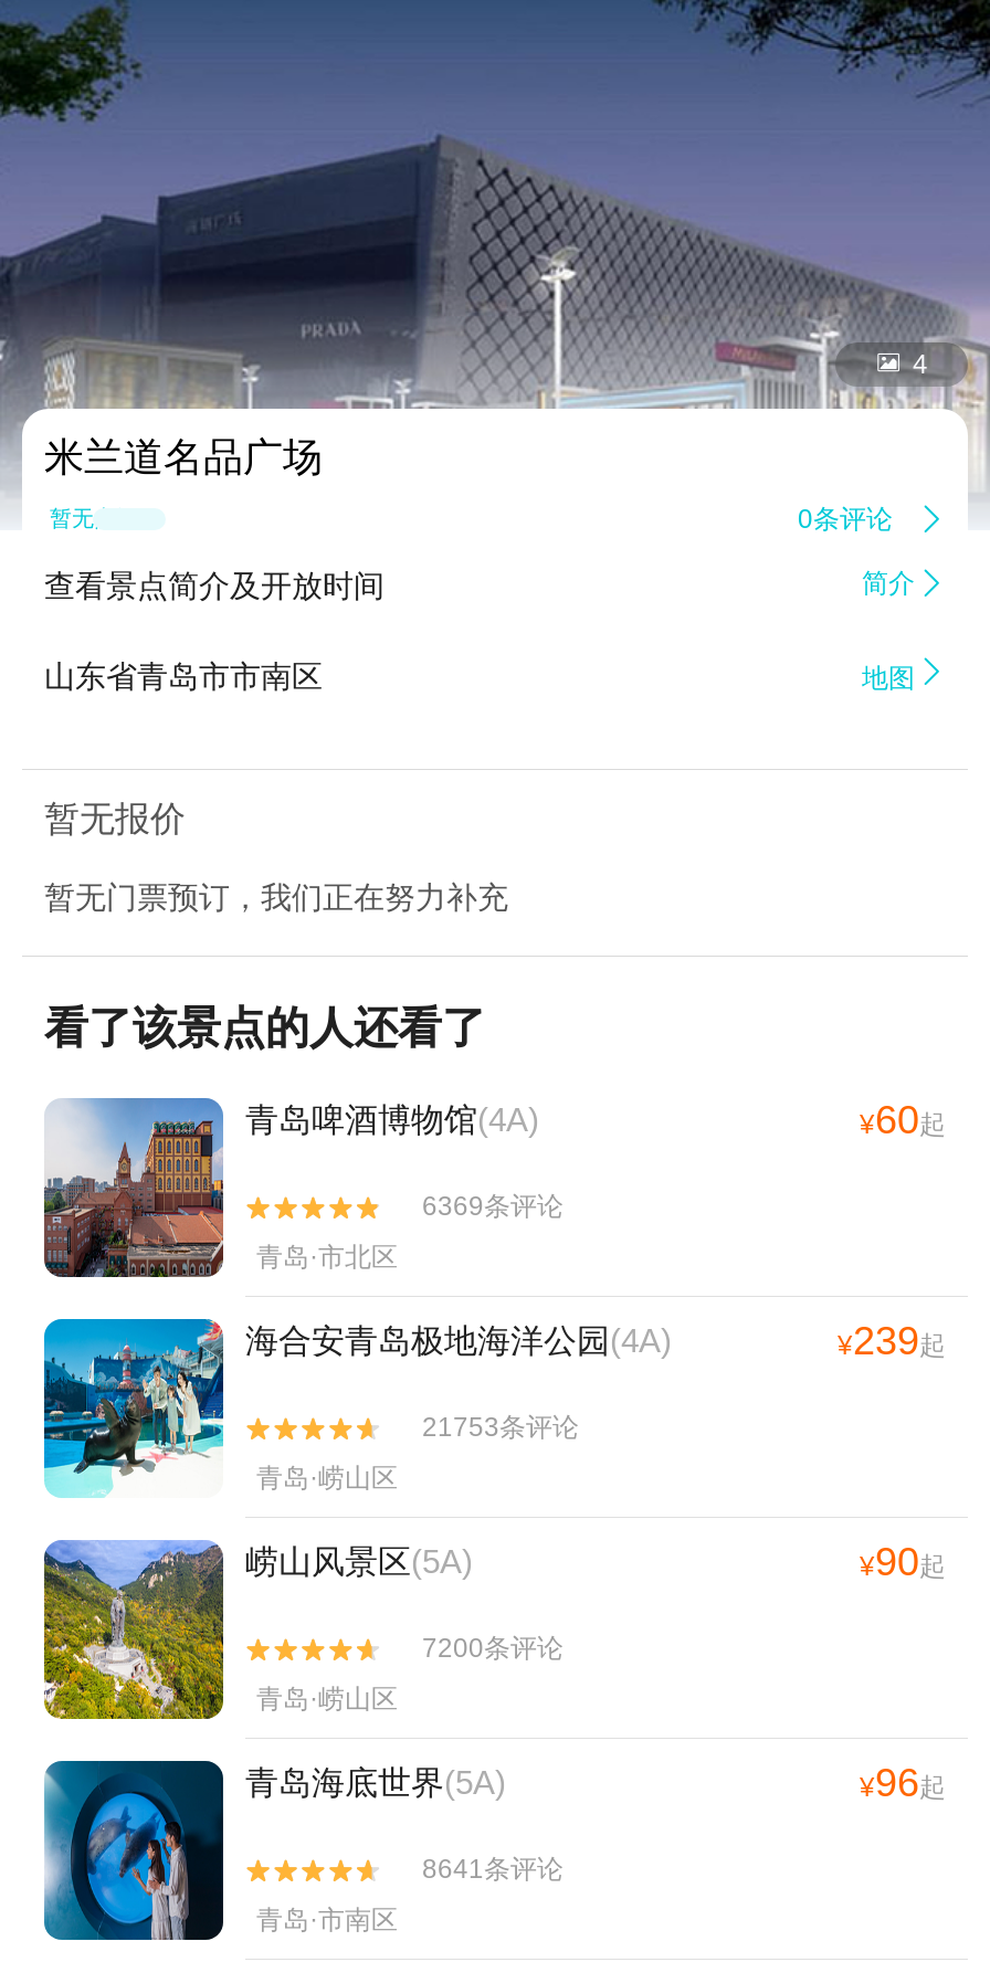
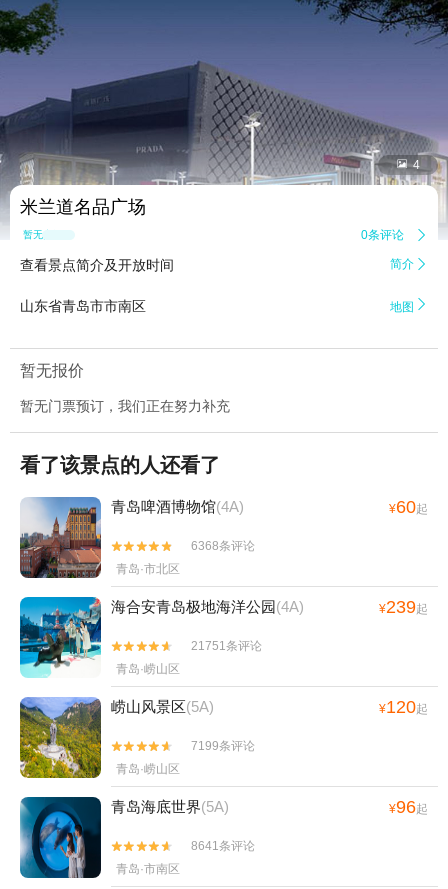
[422,1190,564,1221] 6369条评论 -> [191,539,255,553] 6368条评论
[422,1411,579,1442] 21753条评论 -> [191,639,262,653] 21751条评论
[860,1541,946,1585] ¥90起 -> [379,697,428,717] ¥120起
[422,1632,564,1663] 7200条评论 -> [191,739,255,753] 7199条评论

